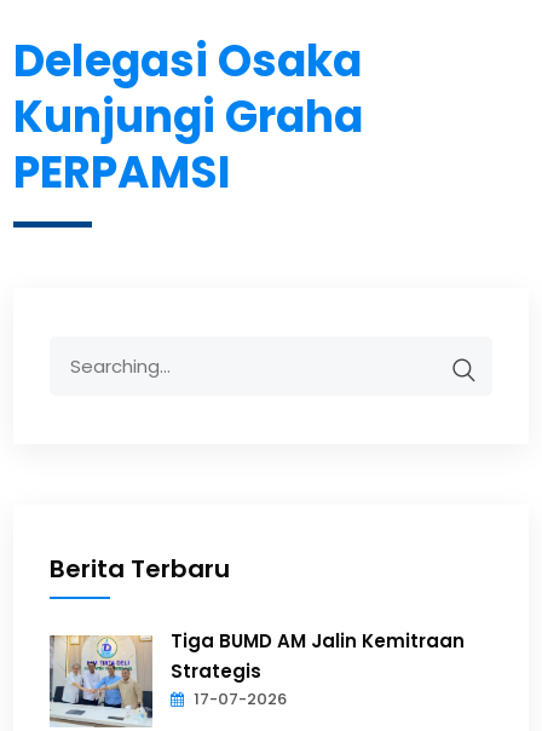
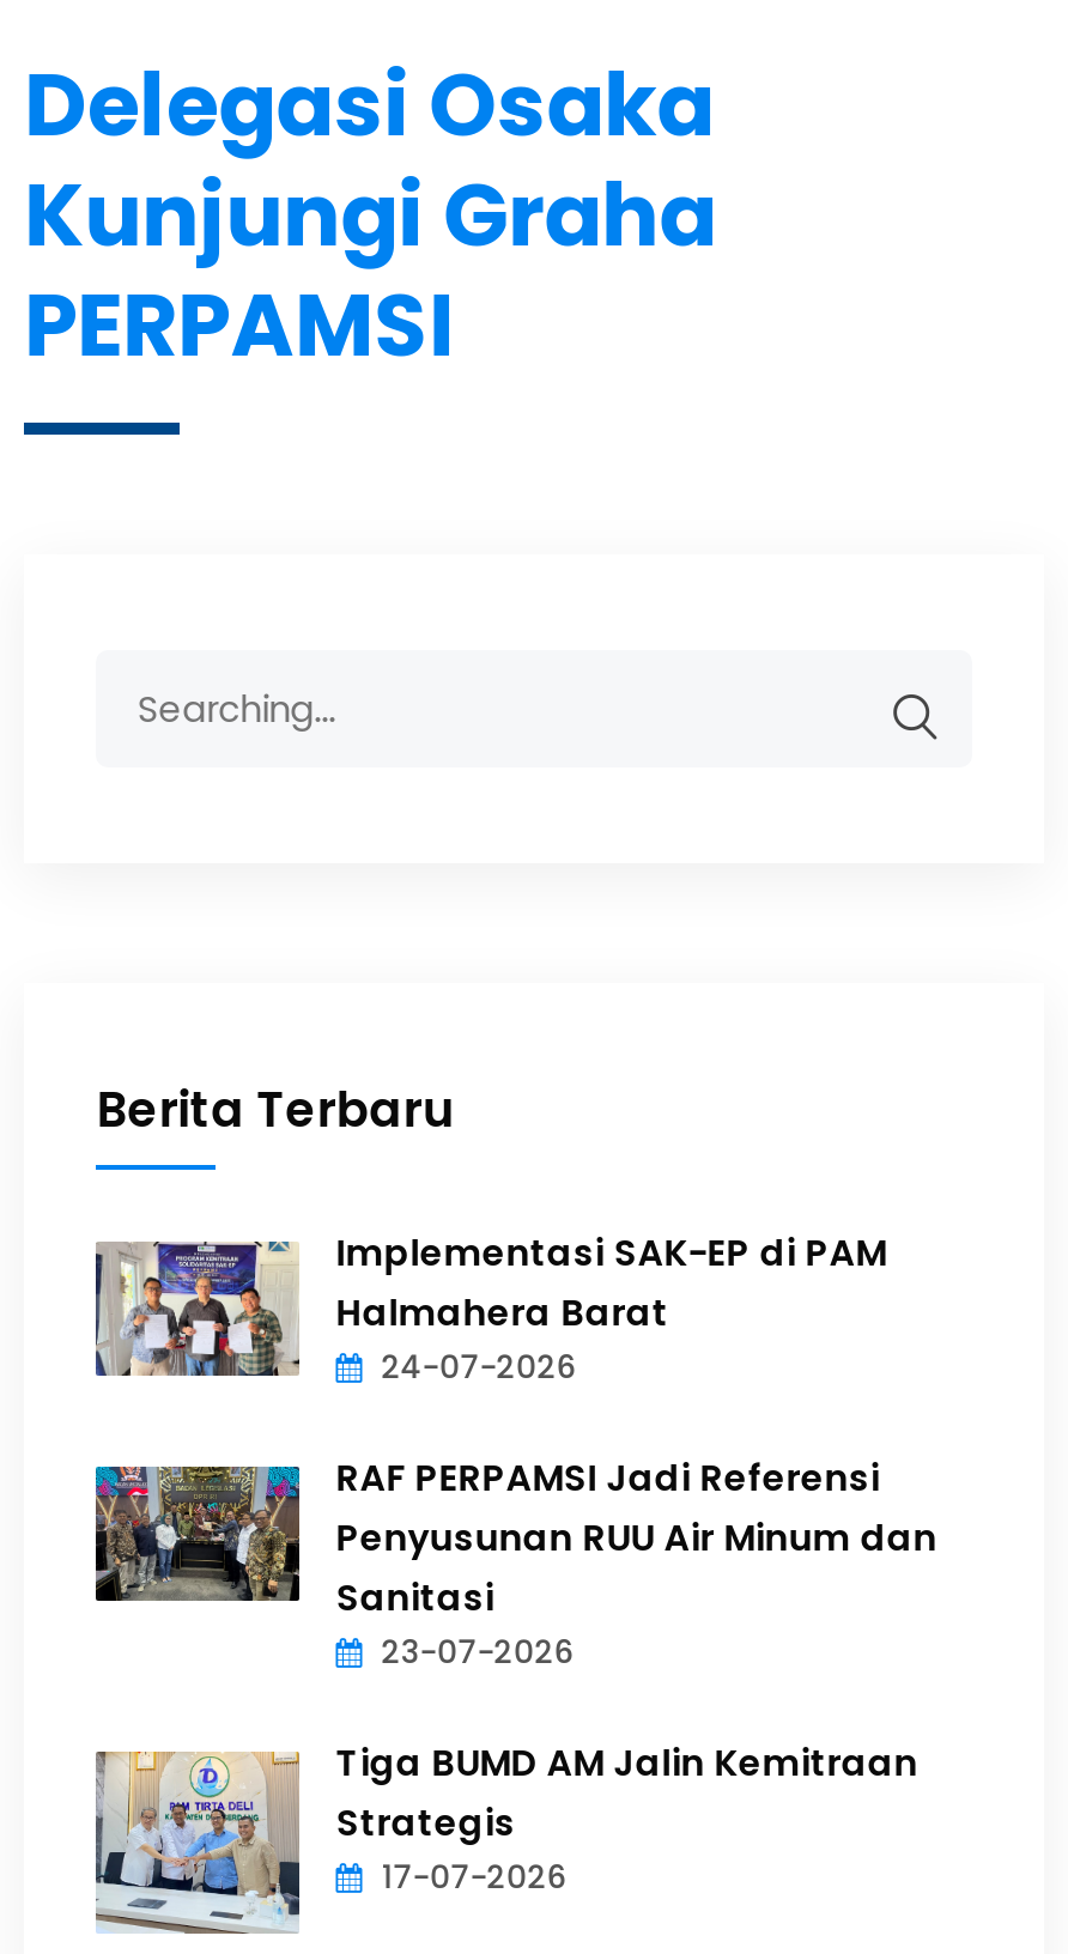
none -> [93,1464,302,1603] [image]
none -> [96,1227,937,1675] [image] | Implementasi SAK-EP di PAM | Halmahera Barat | 24-07-2026 | RAF PERPAMSI Jadi Referensi | Penyusunan RUU Air Minum dan | Sanitasi | 23-07-2026

